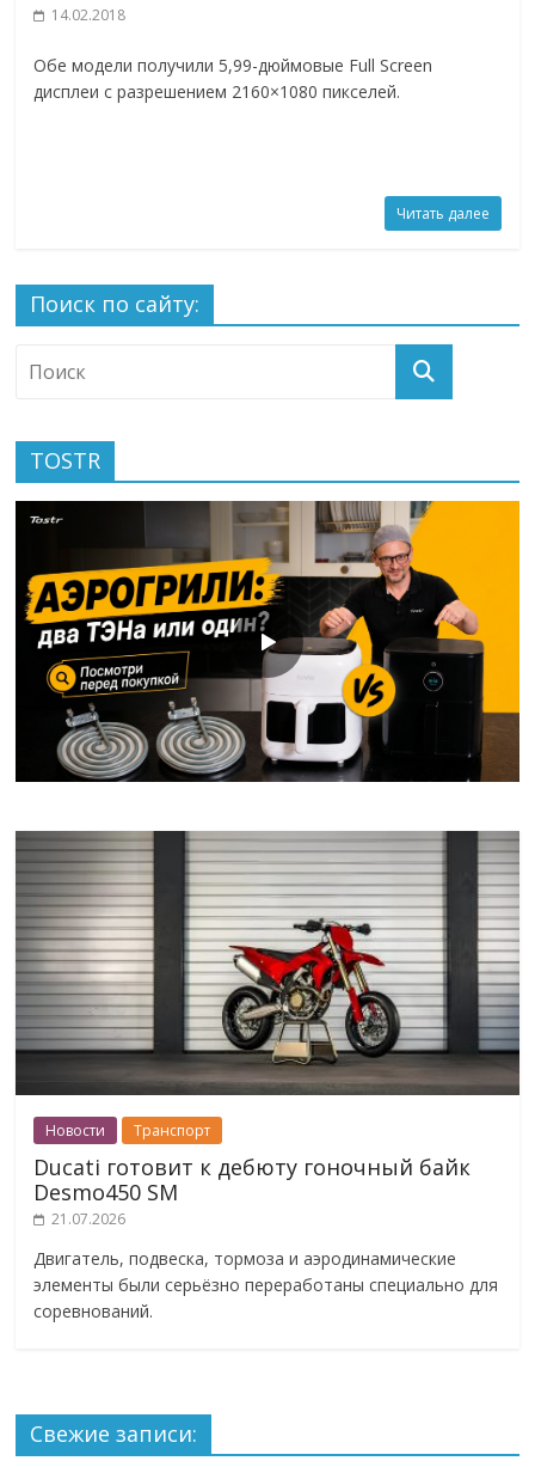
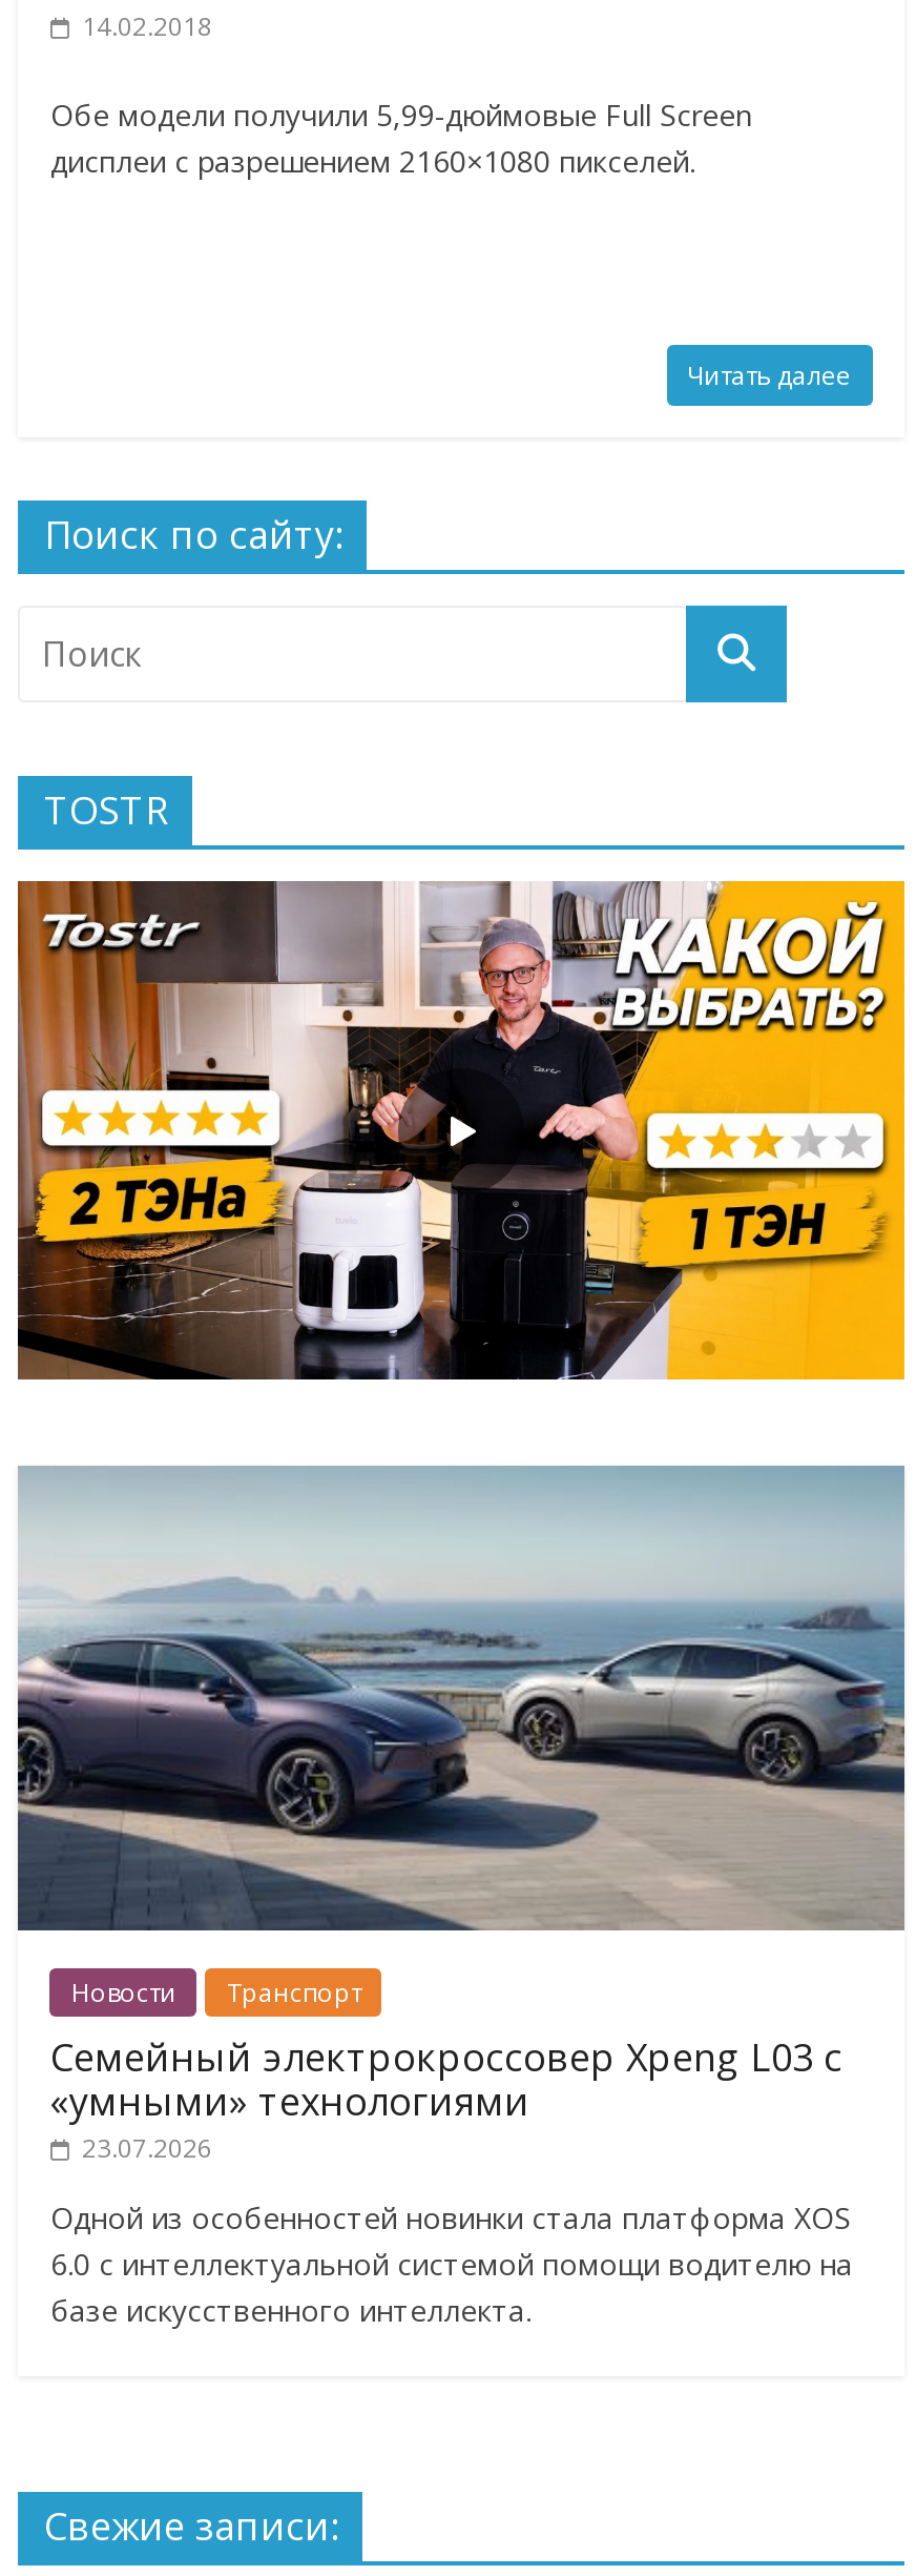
[14,500,521,783] [image] -> [16,879,907,1382] [image]
[16,831,519,1095] [image] -> [18,1466,904,1930] [image]
[34,1153,471,1230] Ducati готовит к дебюту гоночный байк | Desmo450 SM | 21.07.2026 -> [50,2032,842,2166] Семейный электрокроссовер Xpeng L03 с | «умными» технологиями | 23.07.2026
[34,1248,498,1323] Двигатель, подвеска, тормоза и аэродинамические | элементы были серьёзно переработаны специально для | соревнований. -> [50,2198,853,2330] Одной из особенностей новинки стала платформа XOS | 6.0 с интеллектуальной системой помощи водителю на | базе искусственного интеллекта.

